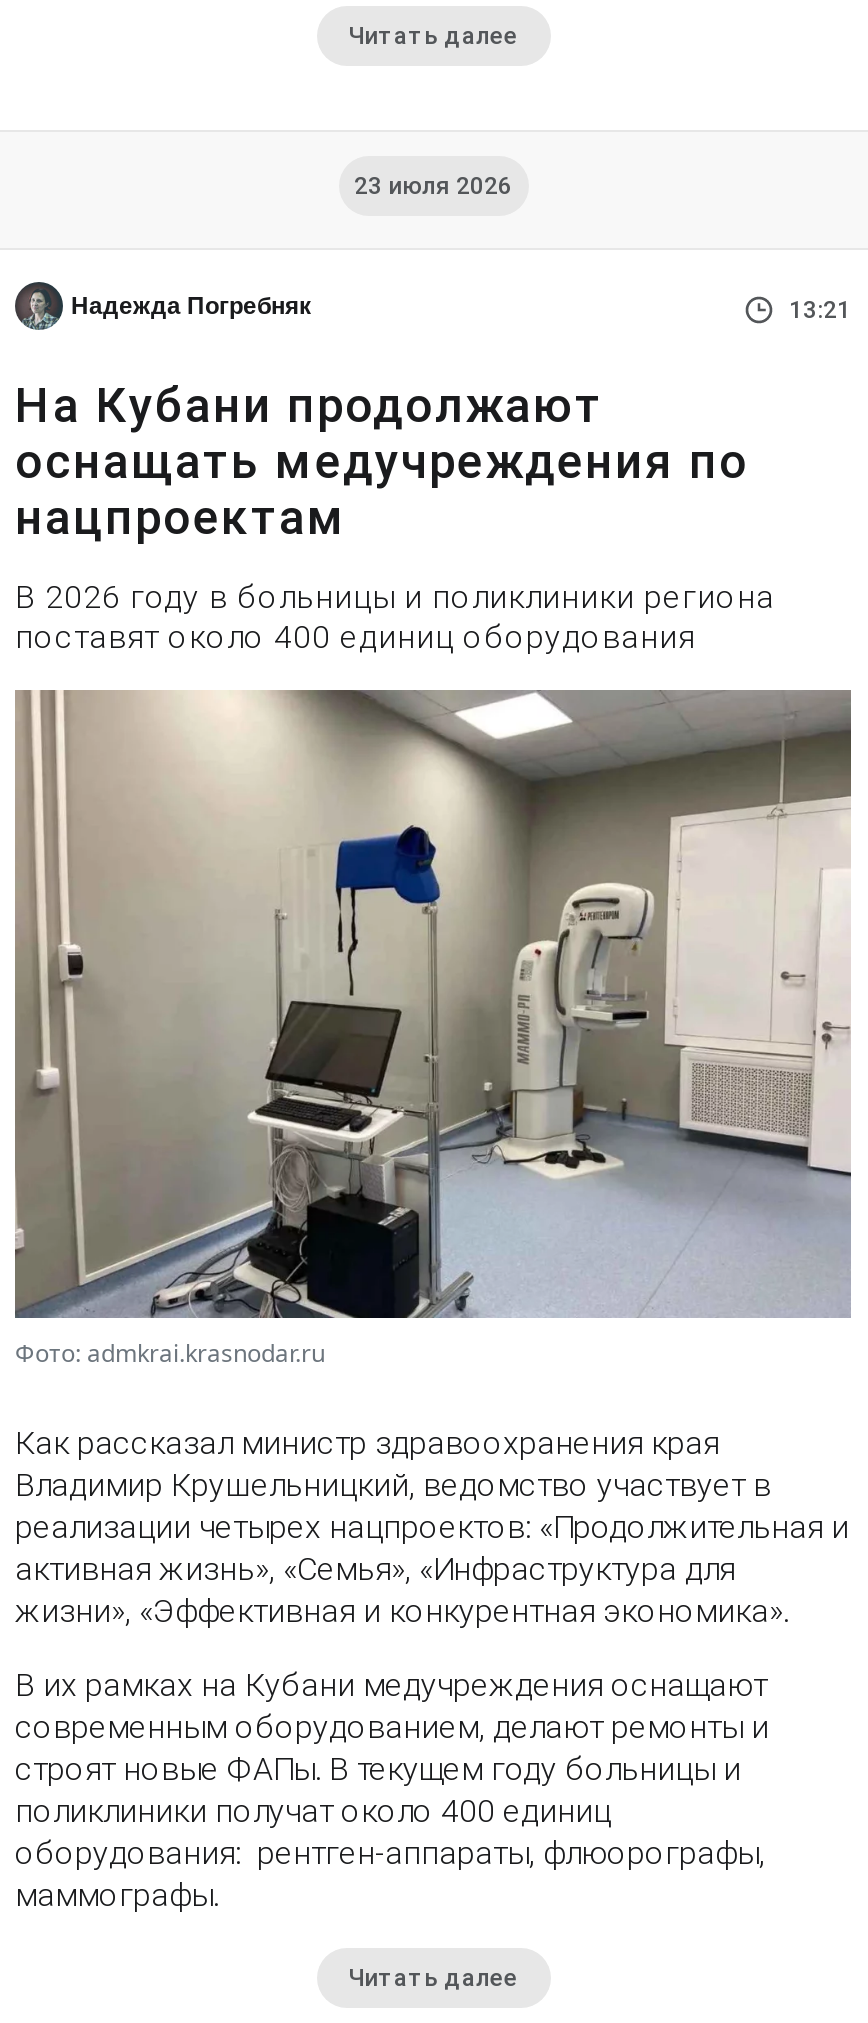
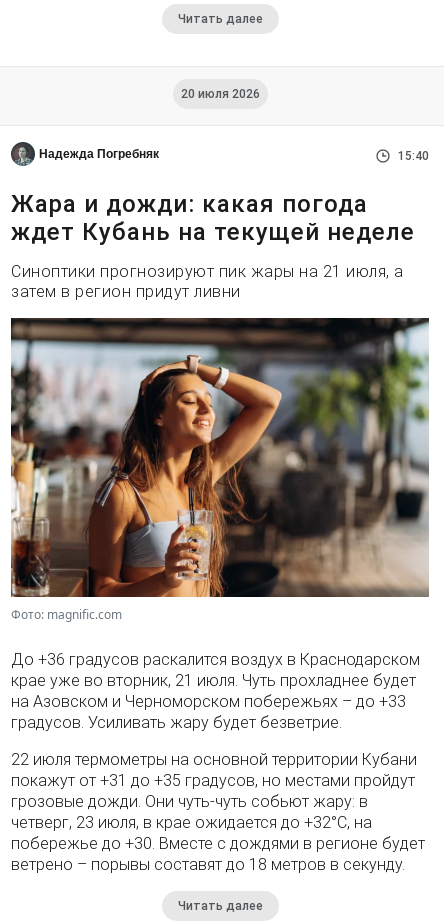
[354,172,512,200] 23 июля 2026 -> [180,87,259,101] 20 июля 2026
[789,296,851,324] 13:21 -> [398,149,429,163] 15:40
[15,378,749,546] На Кубани продолжают | оснащать медучреждения по | нацпроектам -> [11,190,415,246] Жара и дожди: какая погода | ждет Кубань на текущей неделе
[15,578,775,656] В 2026 году в больницы и поликлиники региона | поставят около 400 единиц оборудования -> [11,262,403,301] Синоптики прогнозируют пик жары на 21 июля, а | затем в регион придут ливни
[15,690,853,1369] [image] | Фото: admkrai.krasnodar.ru -> [11,317,429,623] [image] | Фото: magnific.com
[15,1423,849,1629] Как рассказал министр здравоохранения края | Владимир Крушельницкий, ведомство участвует в | реализации четырех нацпроектов: «Продолжительная и | активная жизнь», «Семья», «Инфраструктура для | жизни», «Эффективная и конкурентная экономика». -> [11,650,420,732] До +36 градусов раскалится воздух в Краснодарском | крае уже во вторник, 21 июля. Чуть прохладнее будет | на Азовском и Черноморском побережьях – до +33 | градусов. Усиливать жару будет безветрие.
[15,1665,769,1913] В их рамках на Кубани медучреждения оснащают | современным оборудованием, делают ремонты и | строят новые ФАПы. В текущем году больницы и | поликлиники получат около 400 единиц | оборудования: рентген-аппараты, флюорографы, | маммографы. -> [11,750,425,874] 22 июля термометры на основной территории Кубани | покажут от +31 до +35 градусов, но местами пройдут | грозовые дожди. Они чуть-чуть собьют жару: в | четверг, 23 июля, в крае ожидается до +32°С, на | побережье до +30. Вместе с дождями в регионе будет | ветрено – порывы составят до 18 метров в секунду.

